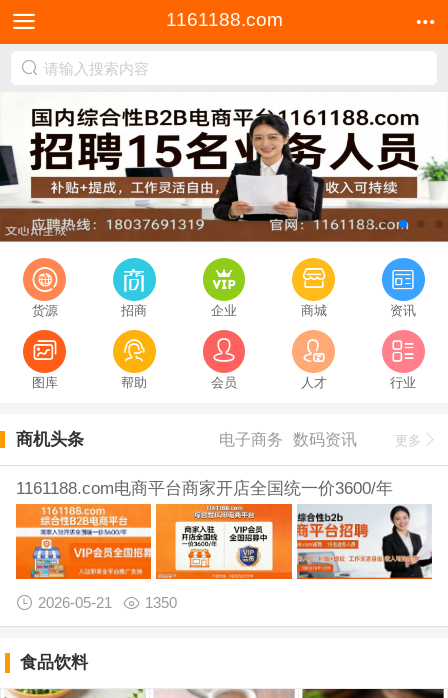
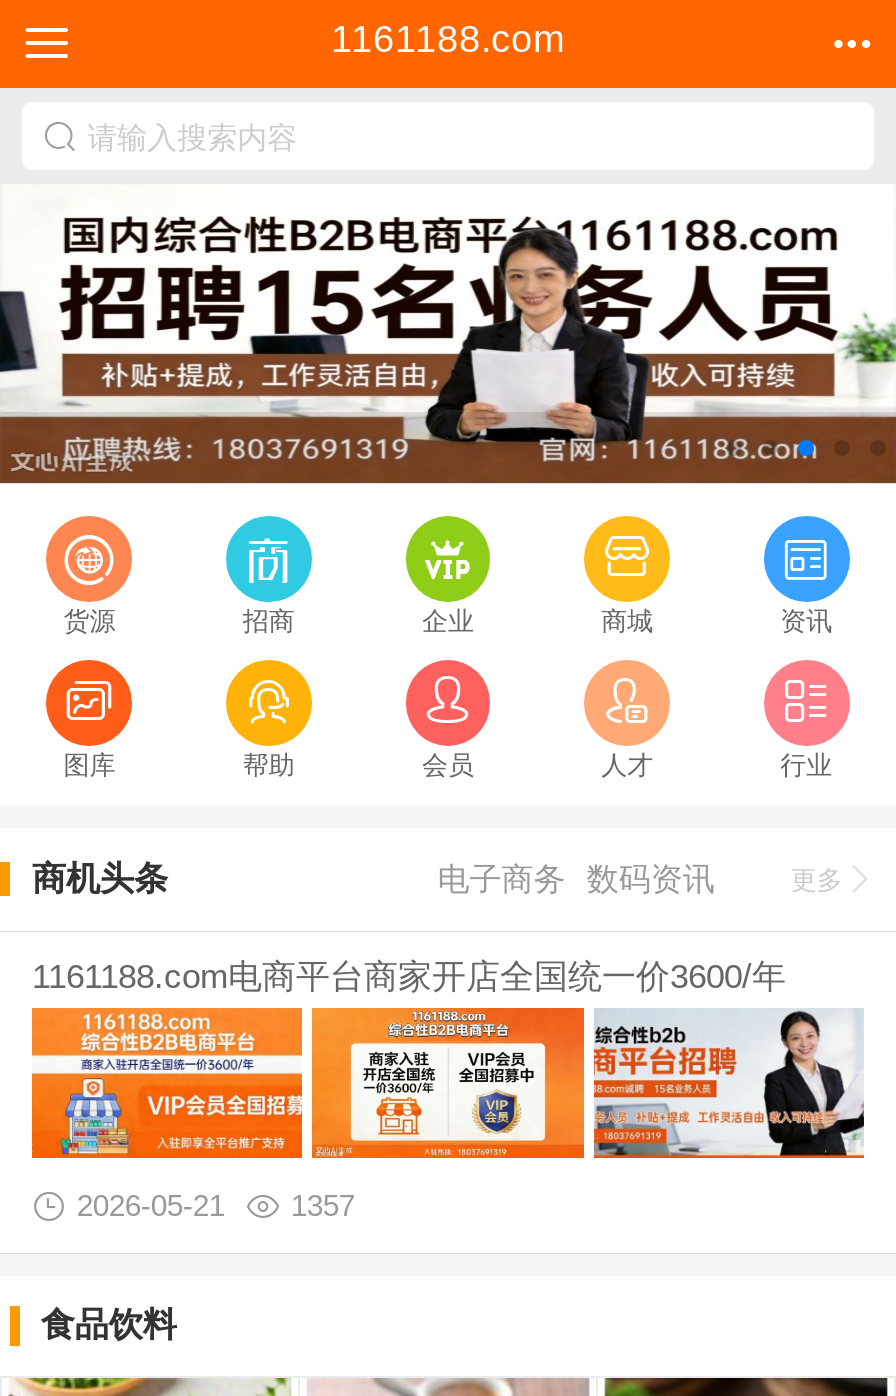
[38,594,177,611] 2026-05-21 1350 -> [77,1189,355,1223] 2026-05-21 1357

